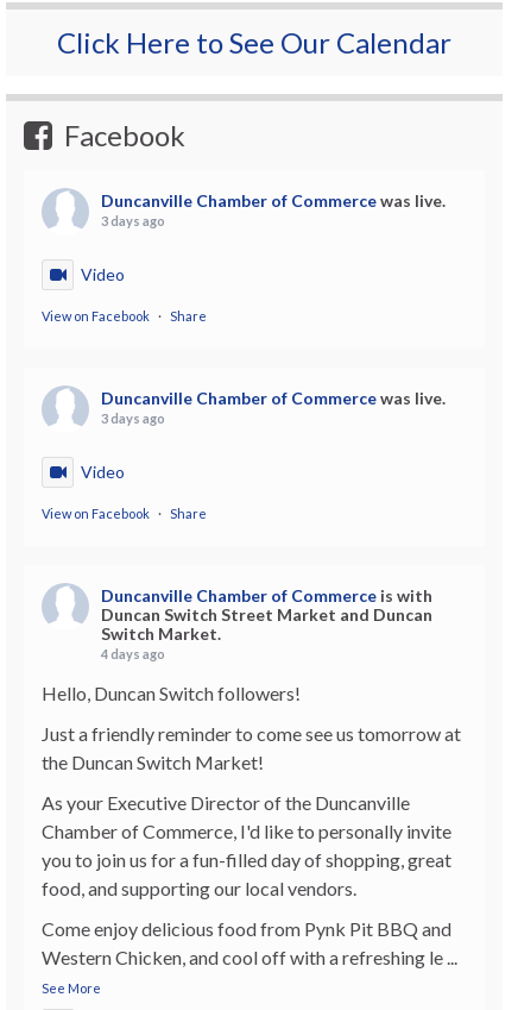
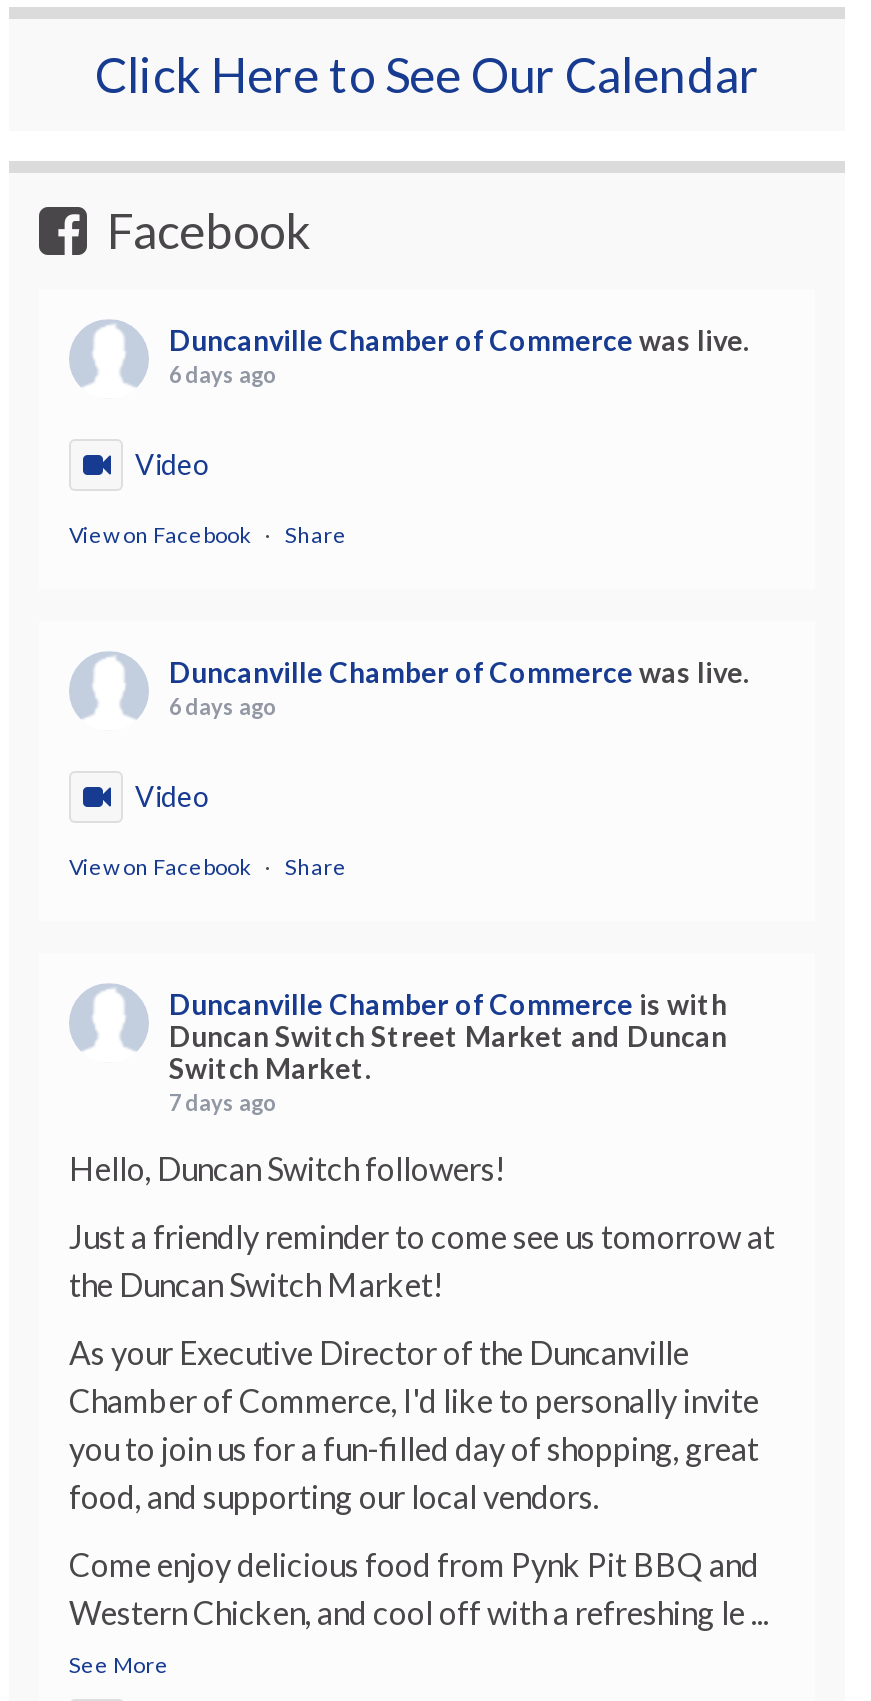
[101,213,165,229] 3 days ago -> [169,362,277,388] 6 days ago
[101,411,165,426] 3 days ago -> [169,694,277,720] 6 days ago
[101,646,165,662] 4 days ago -> [169,1090,277,1116] 7 days ago

